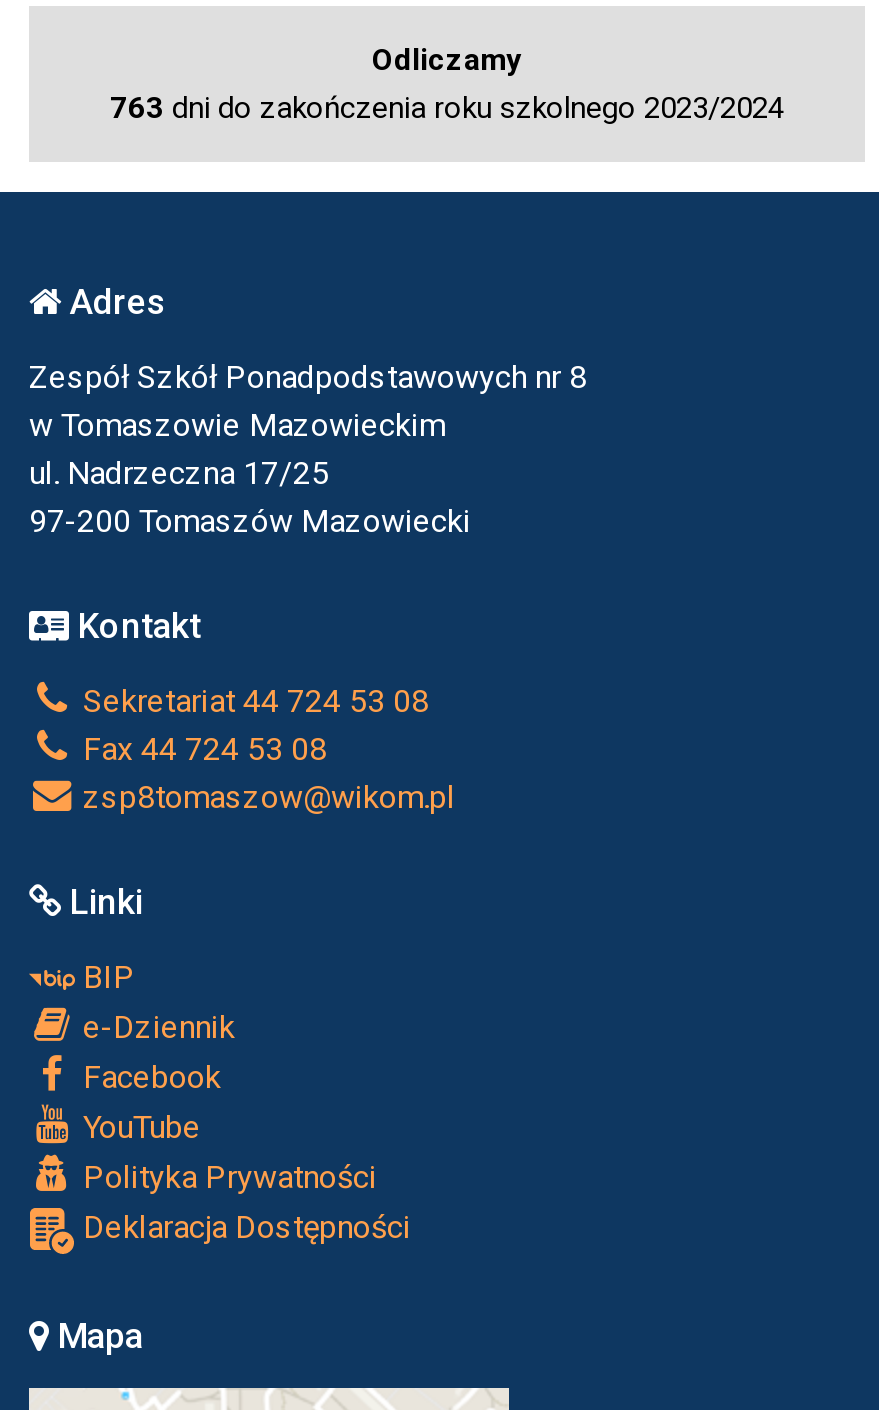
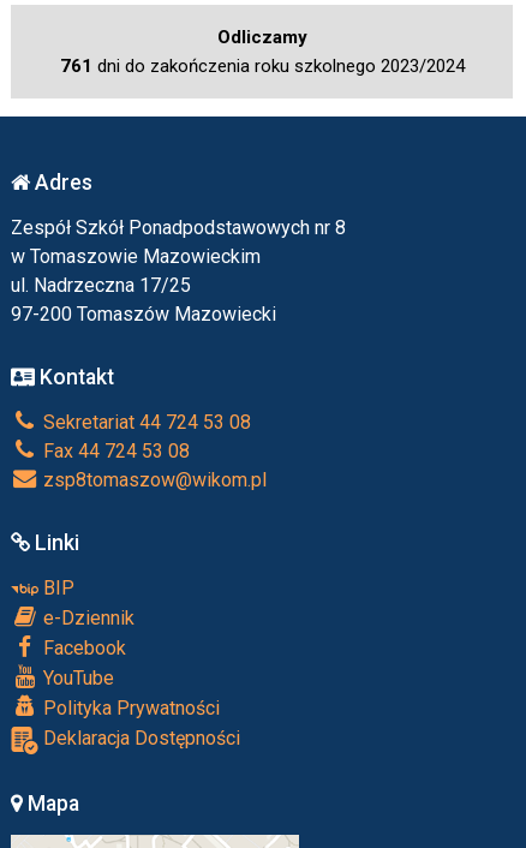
[110,91,784,127] 763 dni do zakończenia roku szkolnego 2023/2024 -> [59,56,464,77] 761 dni do zakończenia roku szkolnego 2023/2024

